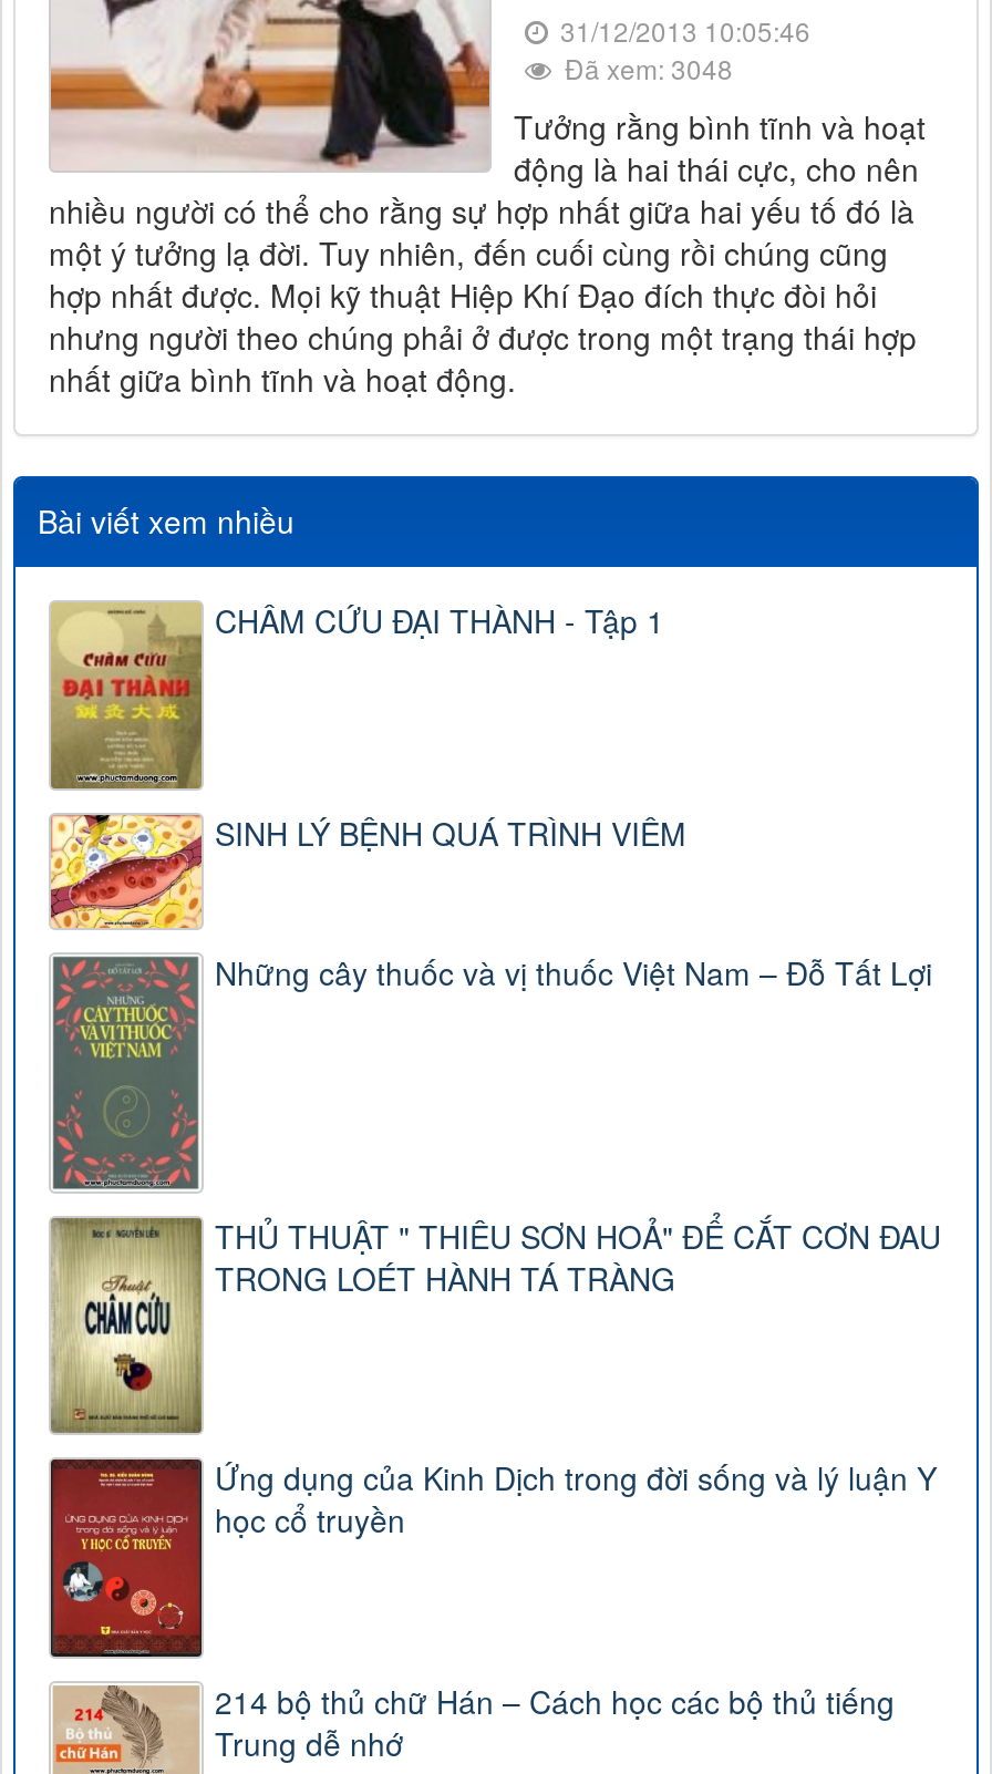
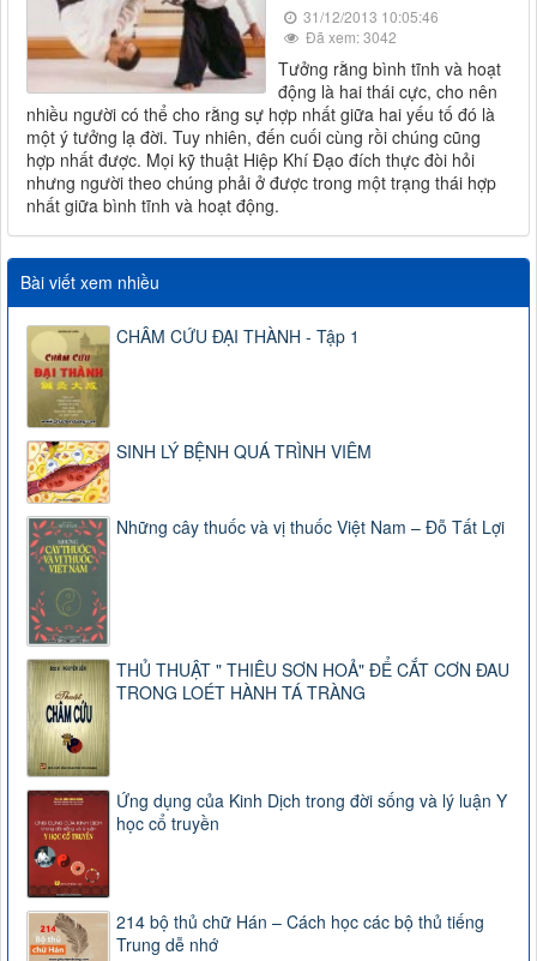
[558,49,733,87] Đã xem: 3048 -> [302,27,397,47] Đã xem: 3042

